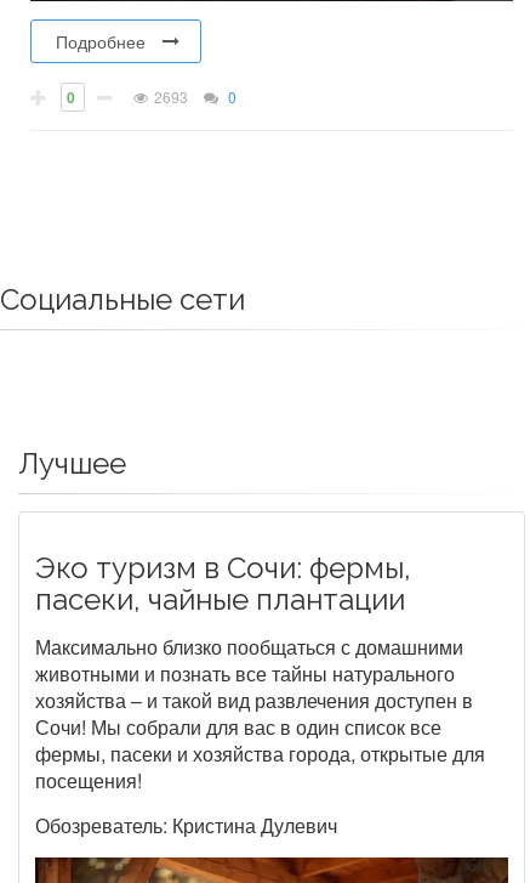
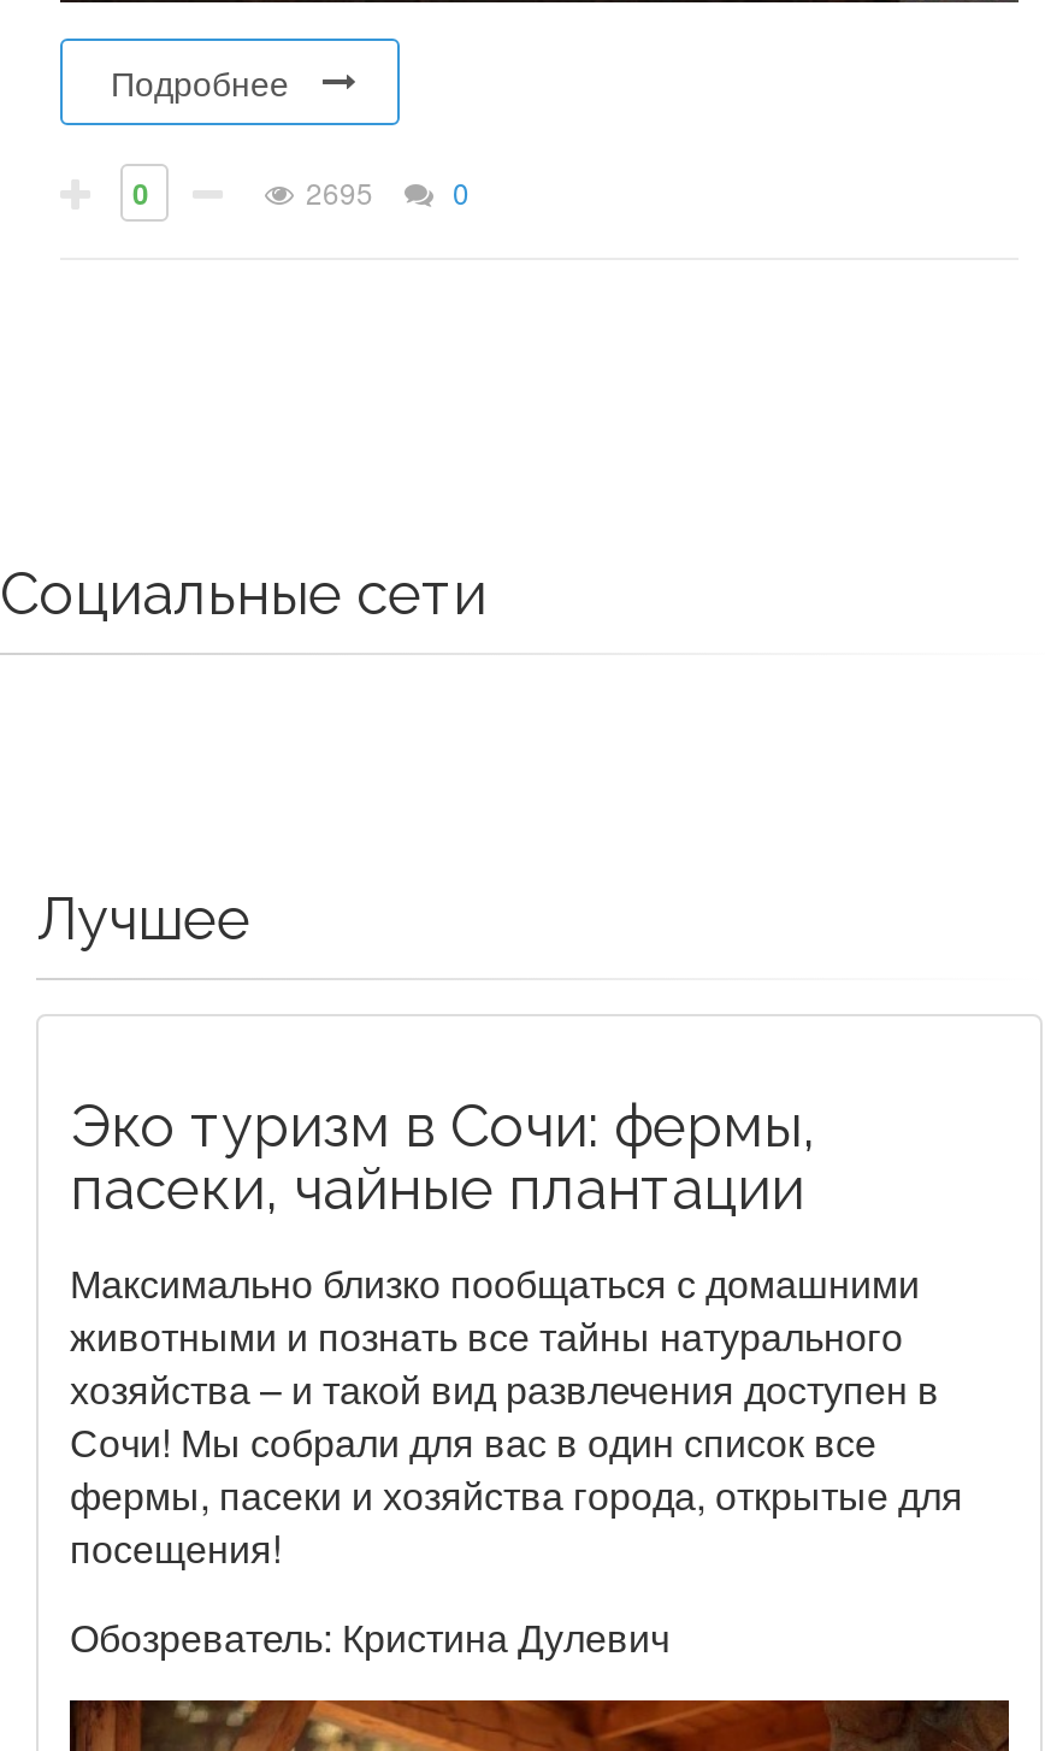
[154,86,236,107] 2693 0 -> [306,171,470,212] 2695 0

